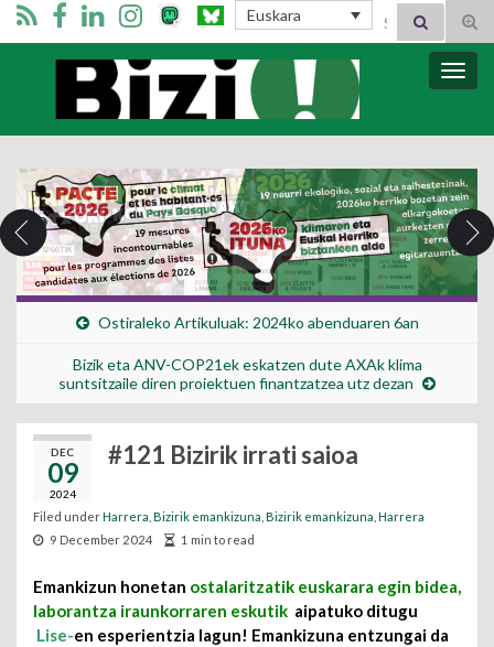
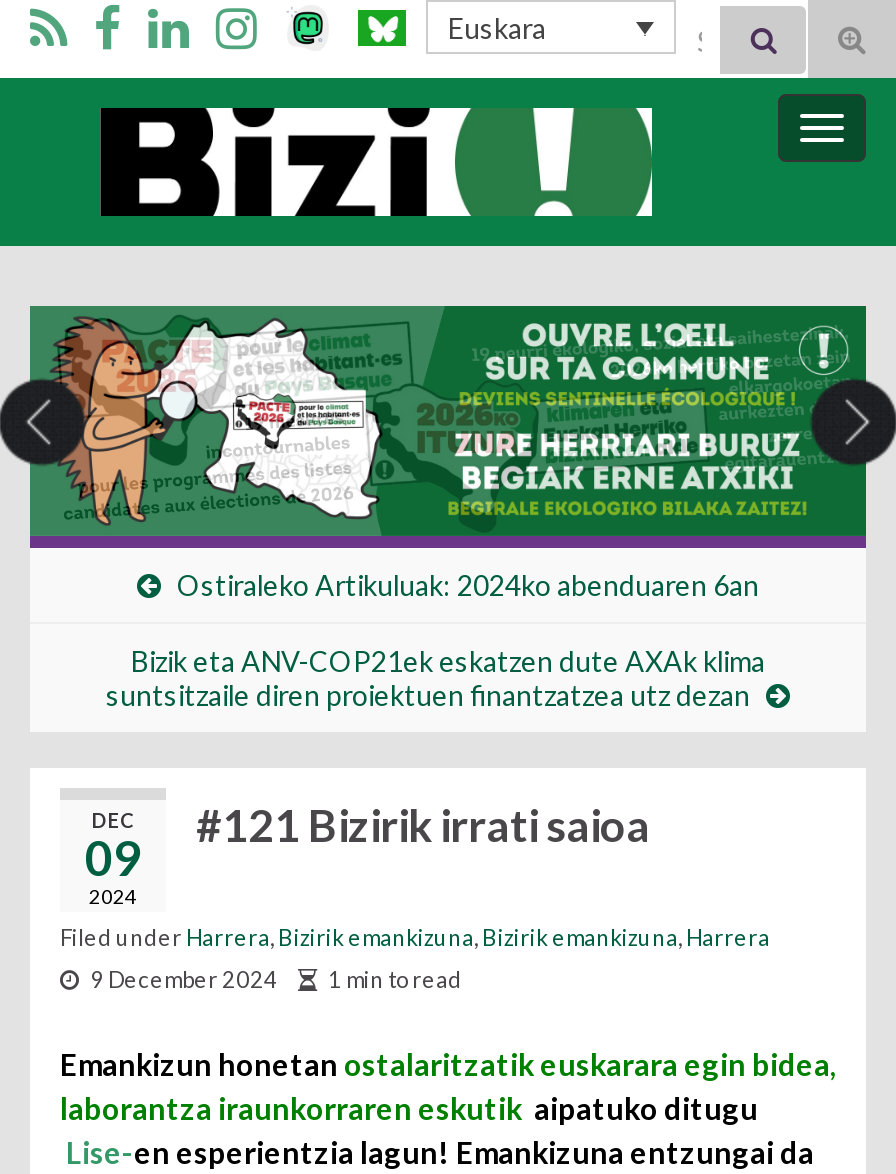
[17,169,477,296] [image] -> [28,304,864,536] [image]

